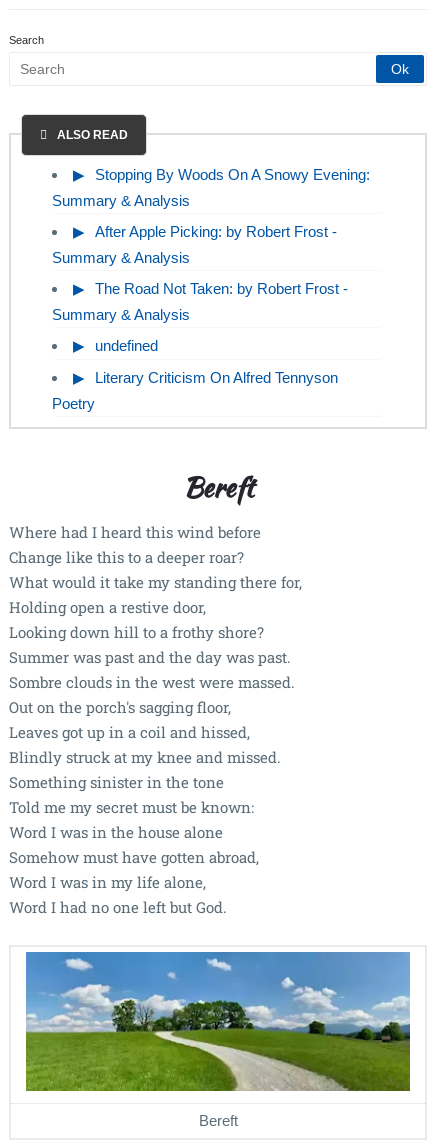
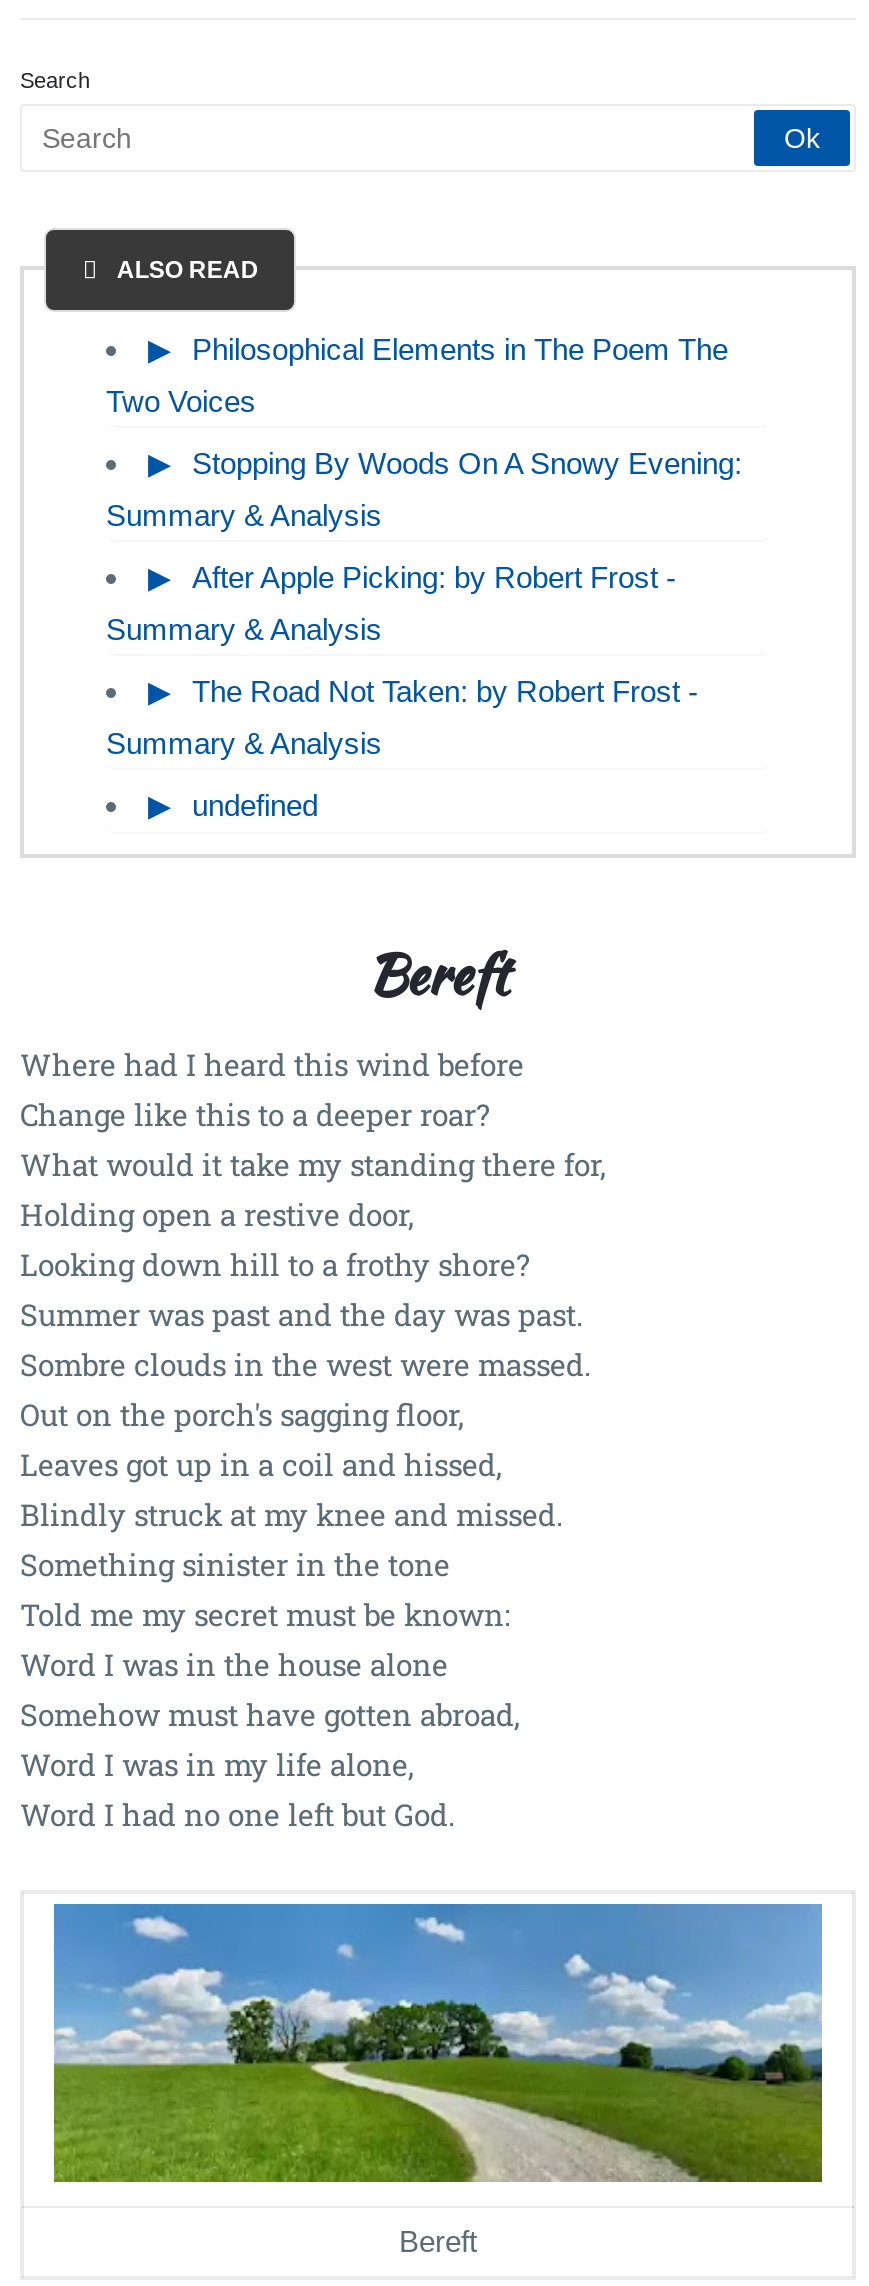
none -> [106,332,728,418] Philosophical Elements in The Poem The | Two Voices
moved [52,166,370,354] -> [106,446,742,822]: Stopping By Woods On A Snowy Evening: | Summary & Analysis | After Apple Picking: by Robert Frost - | Summary & Analysis | The Road Not Taken: by Robert Frost - | Summary & Analysis | undefined
[52,369,338,412] Literary Criticism On Alfred Tennyson | Poetry -> none

